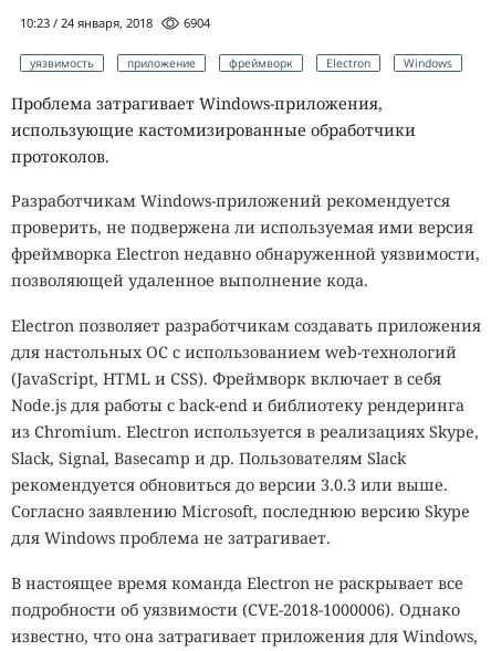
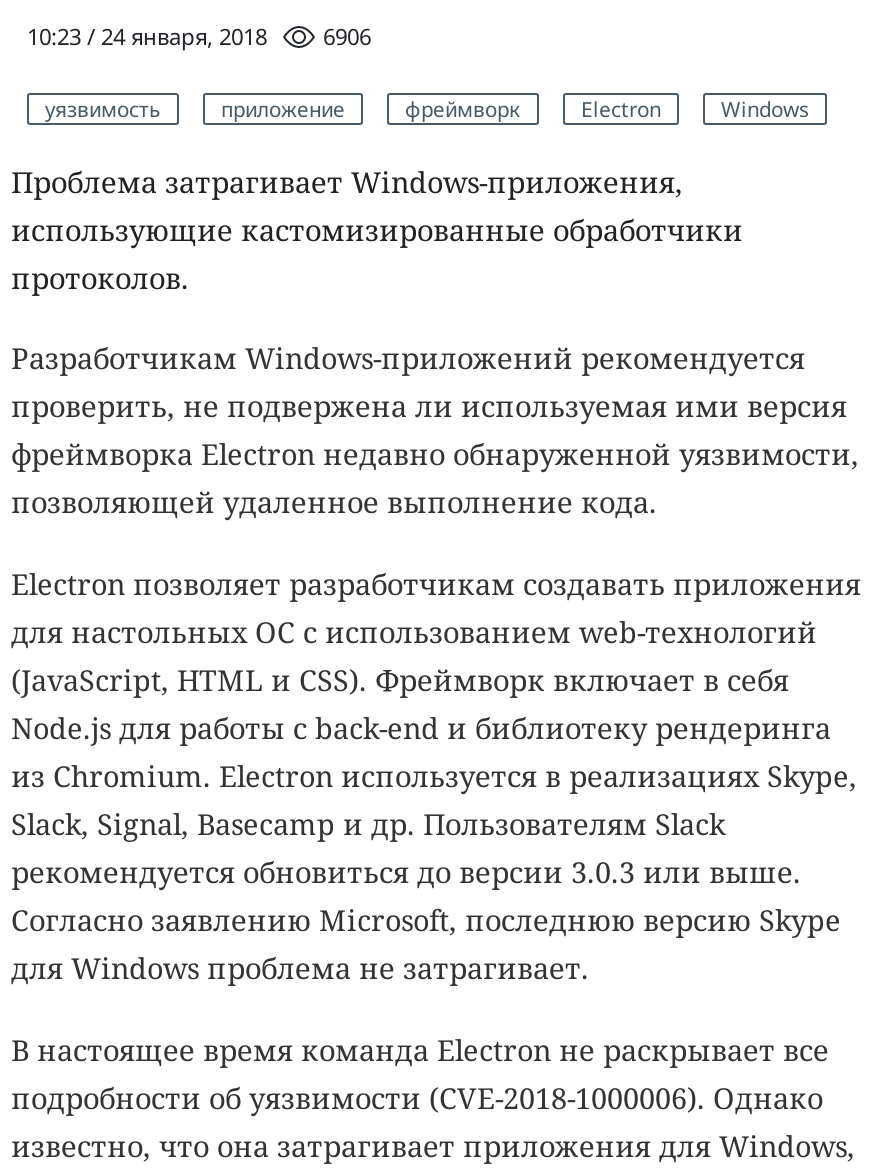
[20,14,210,31] 10:23 / 24 января, 2018 6904 -> [27,20,371,50] 10:23 / 24 января, 2018 6906

